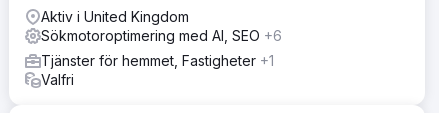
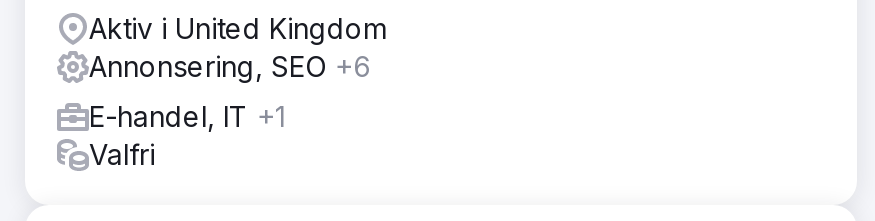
[41,27,282,44] Sökmotoroptimering med AI, SEO +6 -> [89,48,371,82] Annonsering, SEO +6
[41,52,274,69] Tjänster för hemmet, Fastigheter +1 -> [89,98,285,132] E-handel, IT +1

